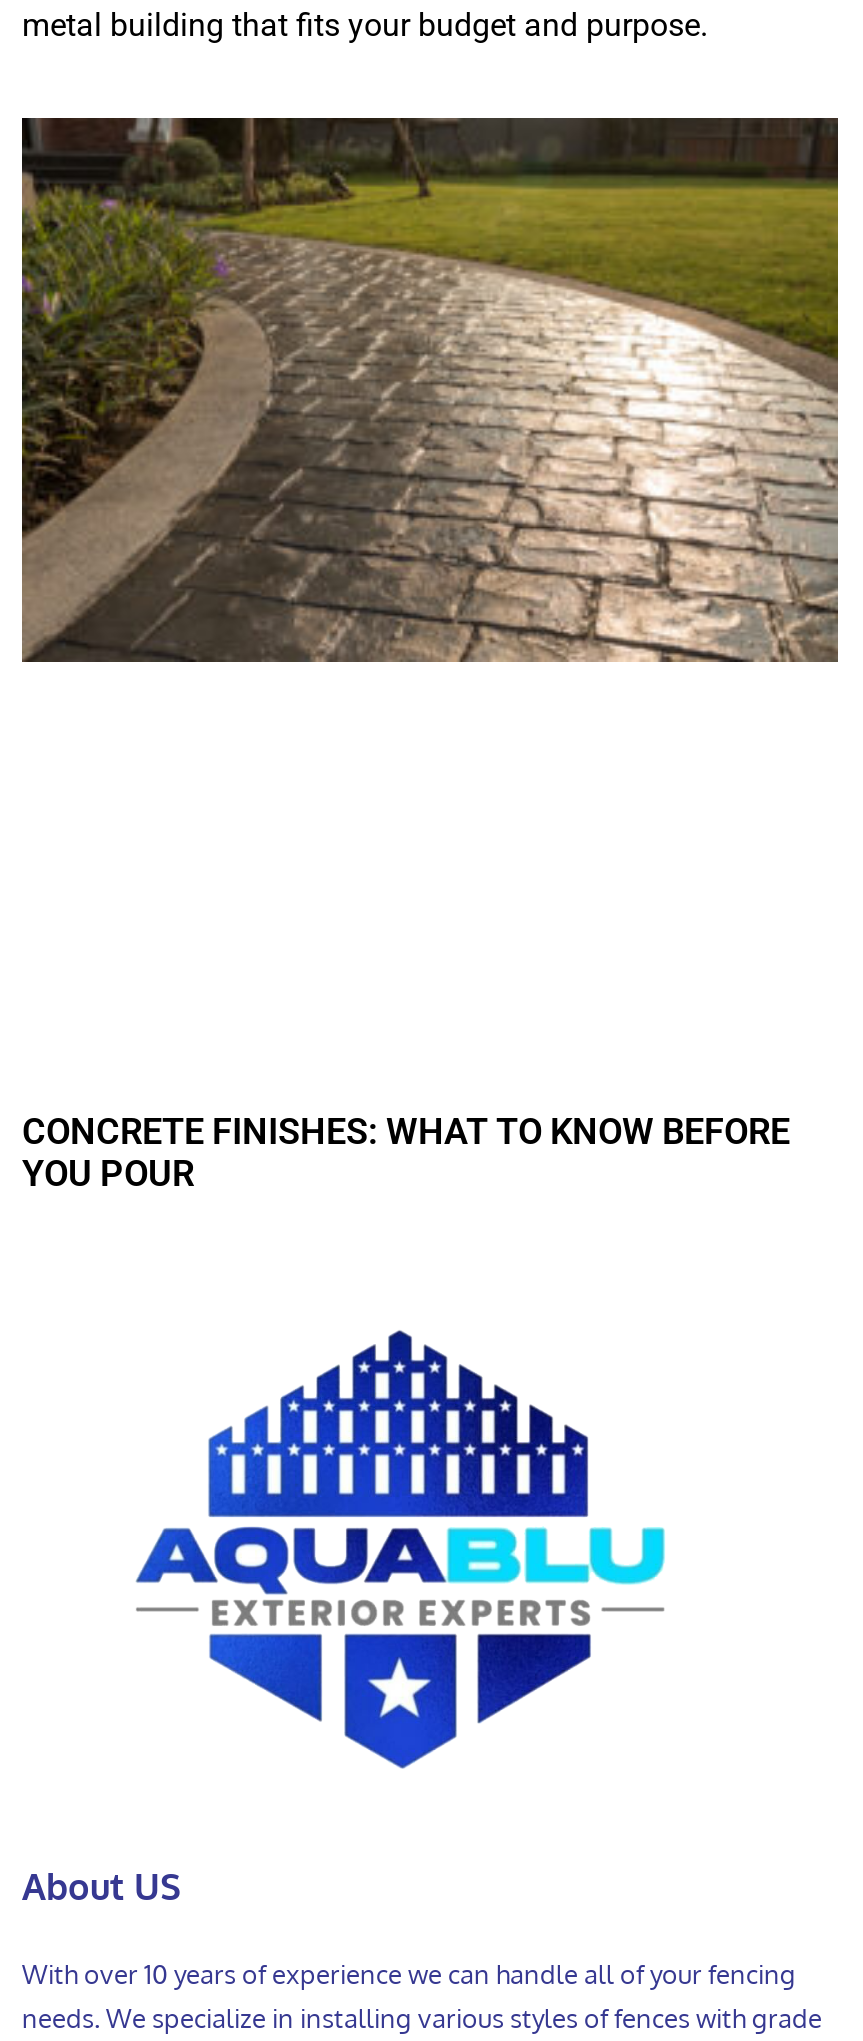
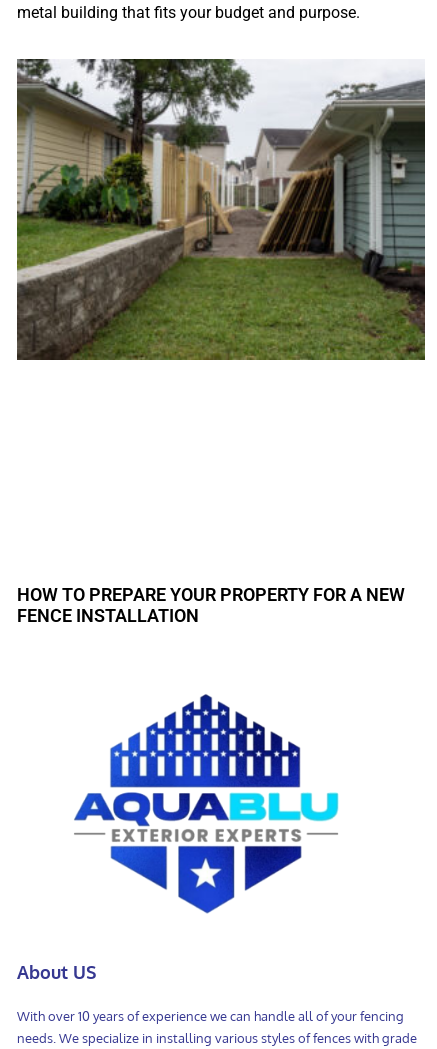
[22,116,838,662] [image] -> [17,59,426,361] [image]
[22,1111,790,1195] CONCRETE FINISHES: WHAT TO KNOW BEFORE | YOU POUR -> [17,584,405,626] HOW TO PREPARE YOUR PROPERTY FOR A NEW | FENCE INSTALLATION

